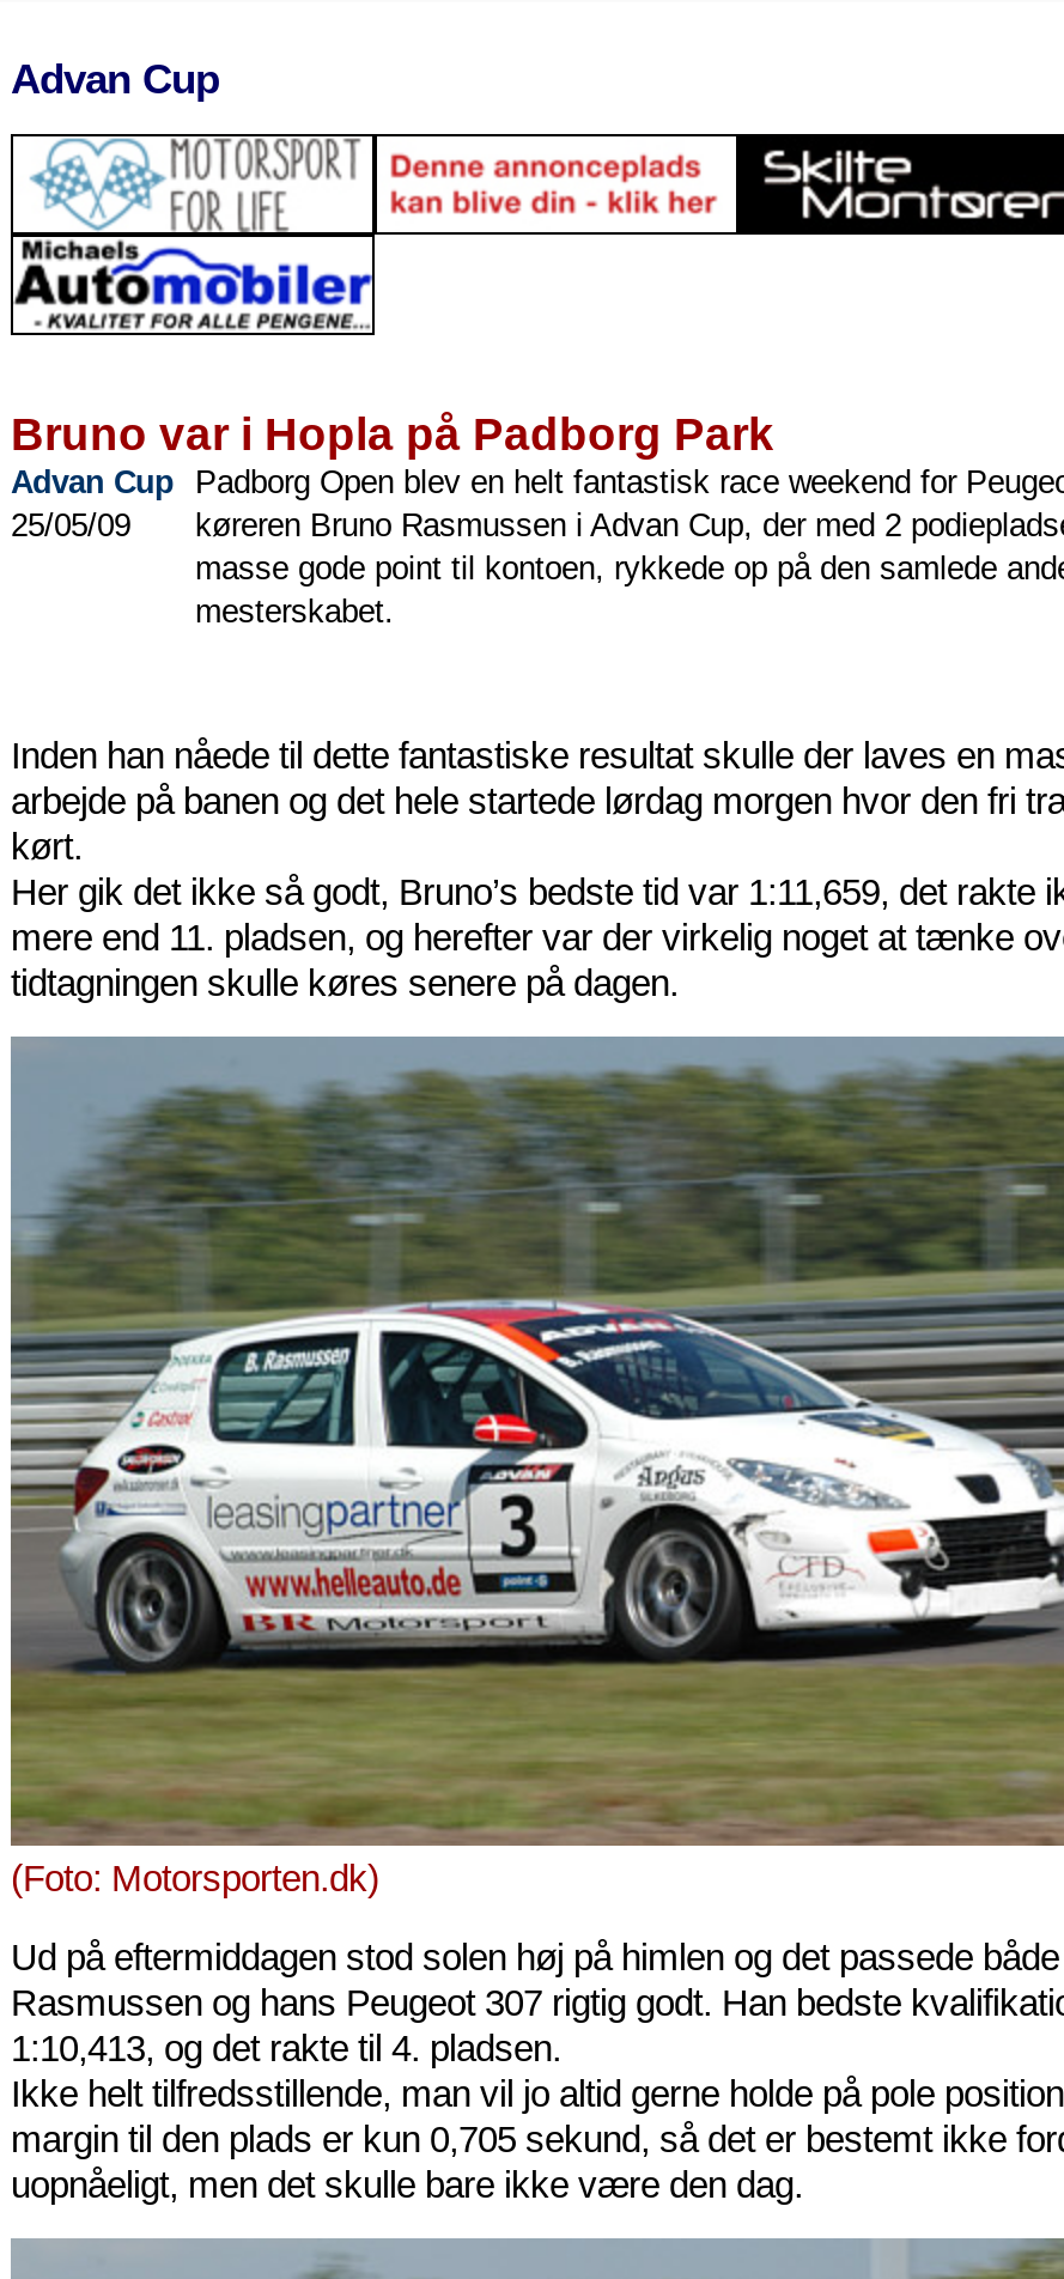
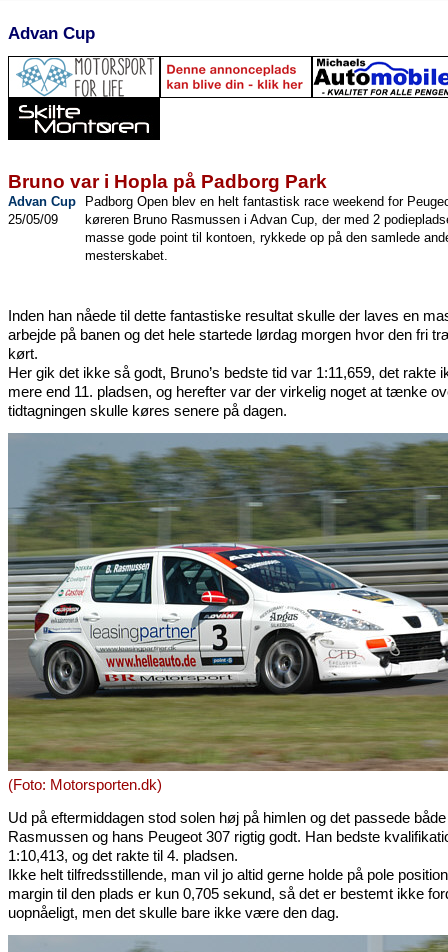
[738,134,1057,235] [image] -> [313,56,445,98] [image]
[11,235,375,335] [image] -> [8,98,160,140] [image]

